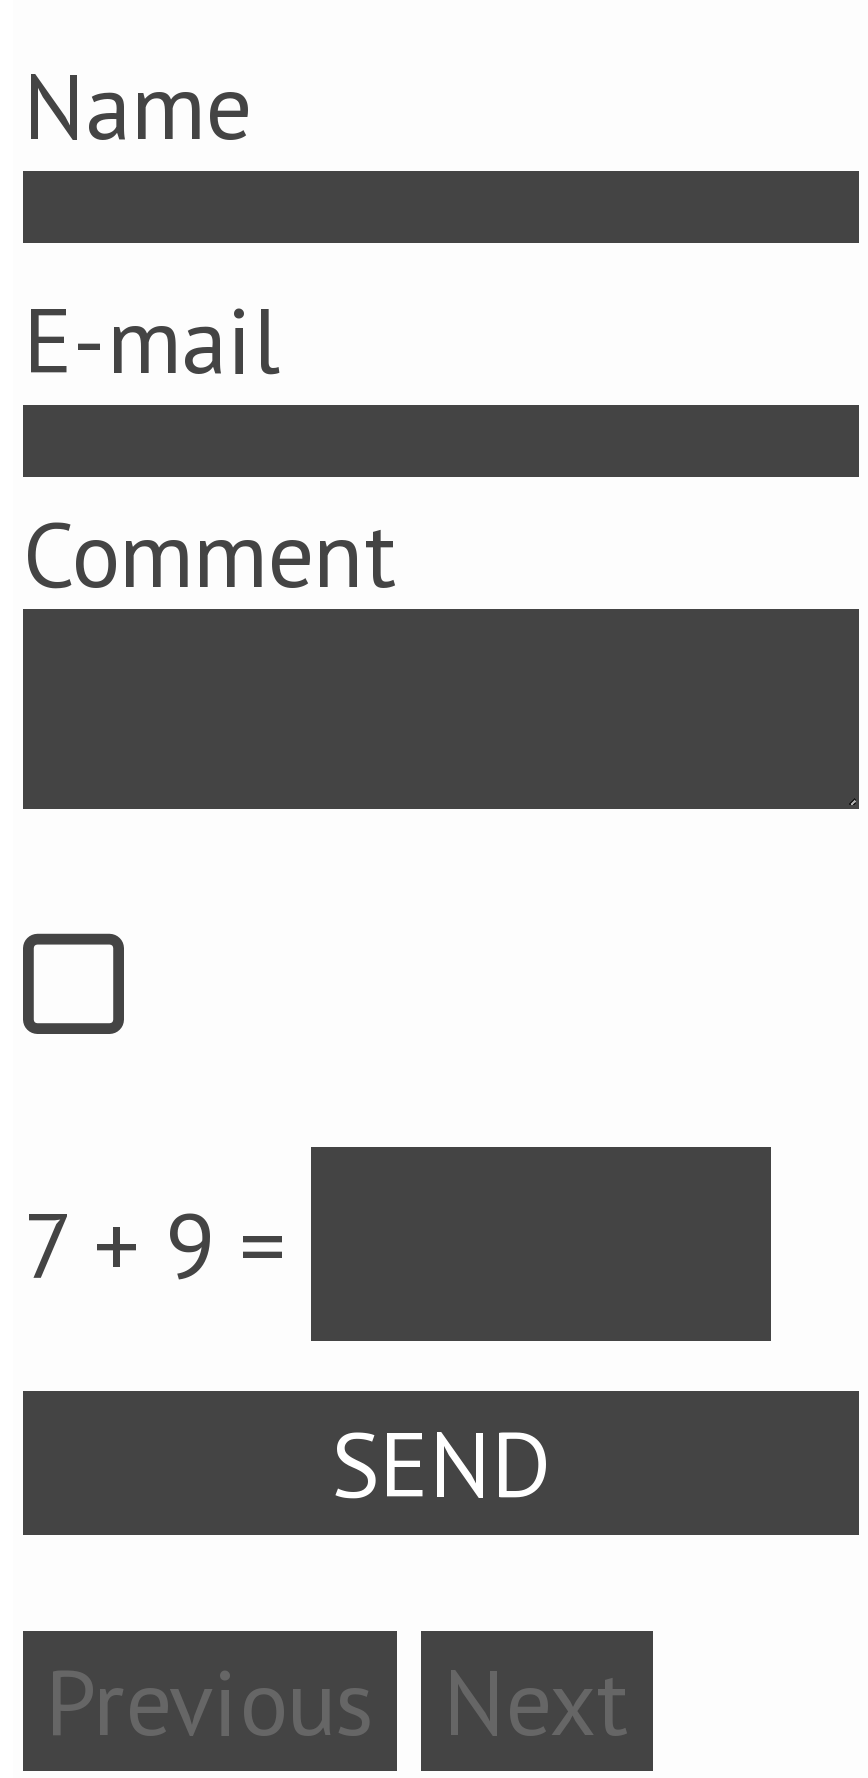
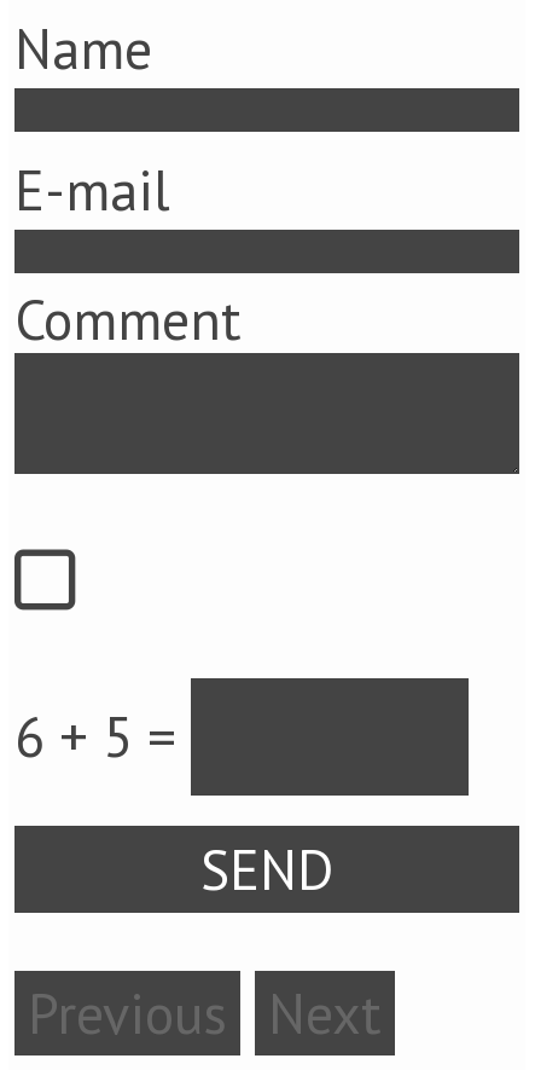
[23,1184,287,1304] 7 + 9 = -> [14,701,176,773] 6 + 5 =

